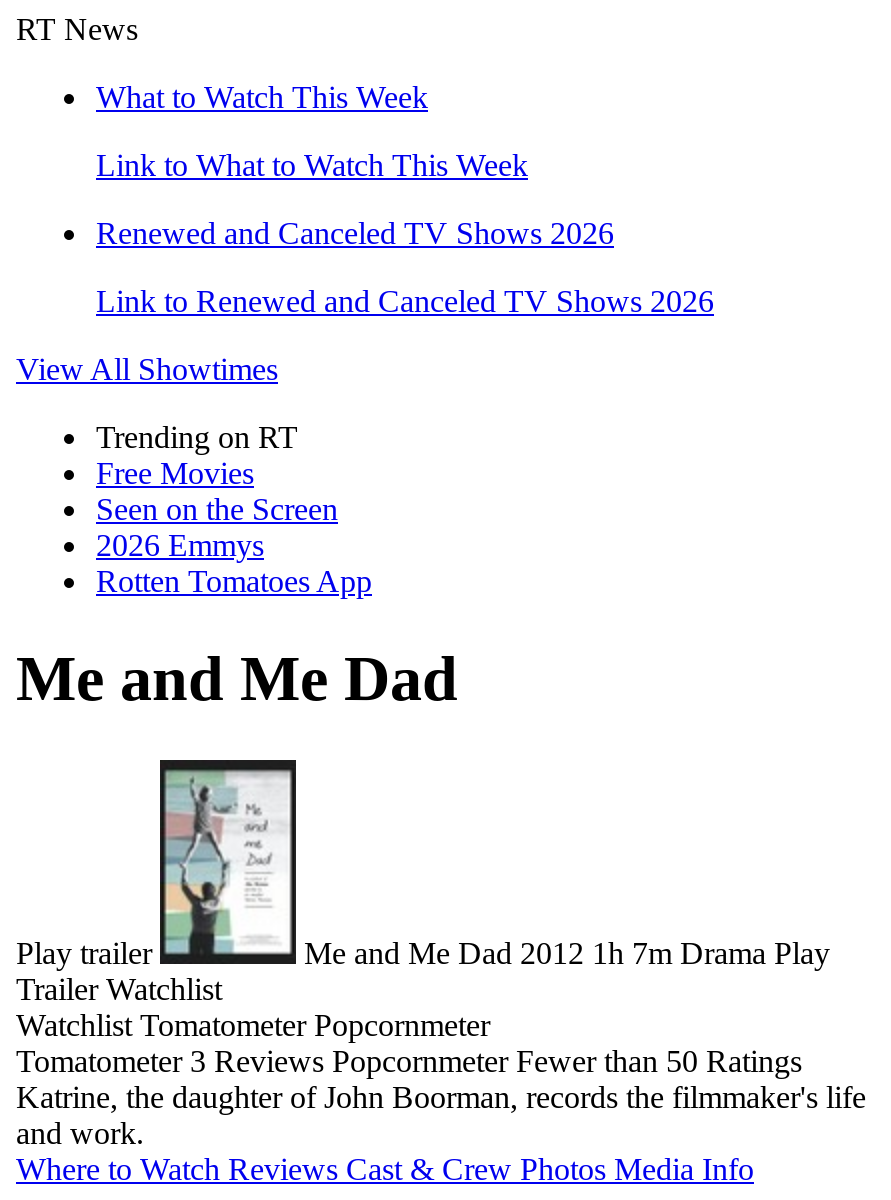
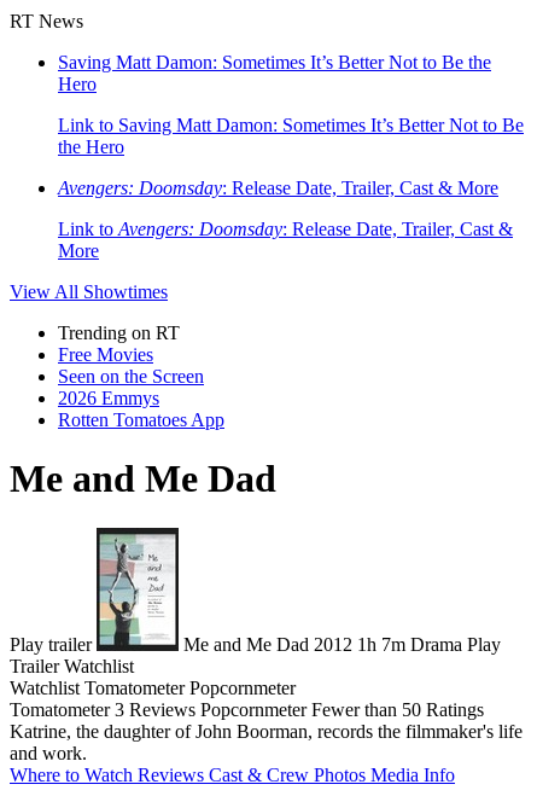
[96,80,428,114] What to Watch This Week -> [58,52,491,94] Saving Matt Damon: Sometimes It’s Better Not to Be the | Hero
[96,148,528,182] Link to What to Watch This Week -> [58,115,524,157] Link to Saving Matt Damon: Sometimes It’s Better Not to Be | the Hero
[96,216,614,250] Renewed and Canceled TV Shows 2026 -> [58,178,498,198] Avengers: Doomsday: Release Date, Trailer, Cast & More
[96,284,714,318] Link to Renewed and Canceled TV Shows 2026 -> [58,219,513,261] Link to Avengers: Doomsday: Release Date, Trailer, Cast & | More

